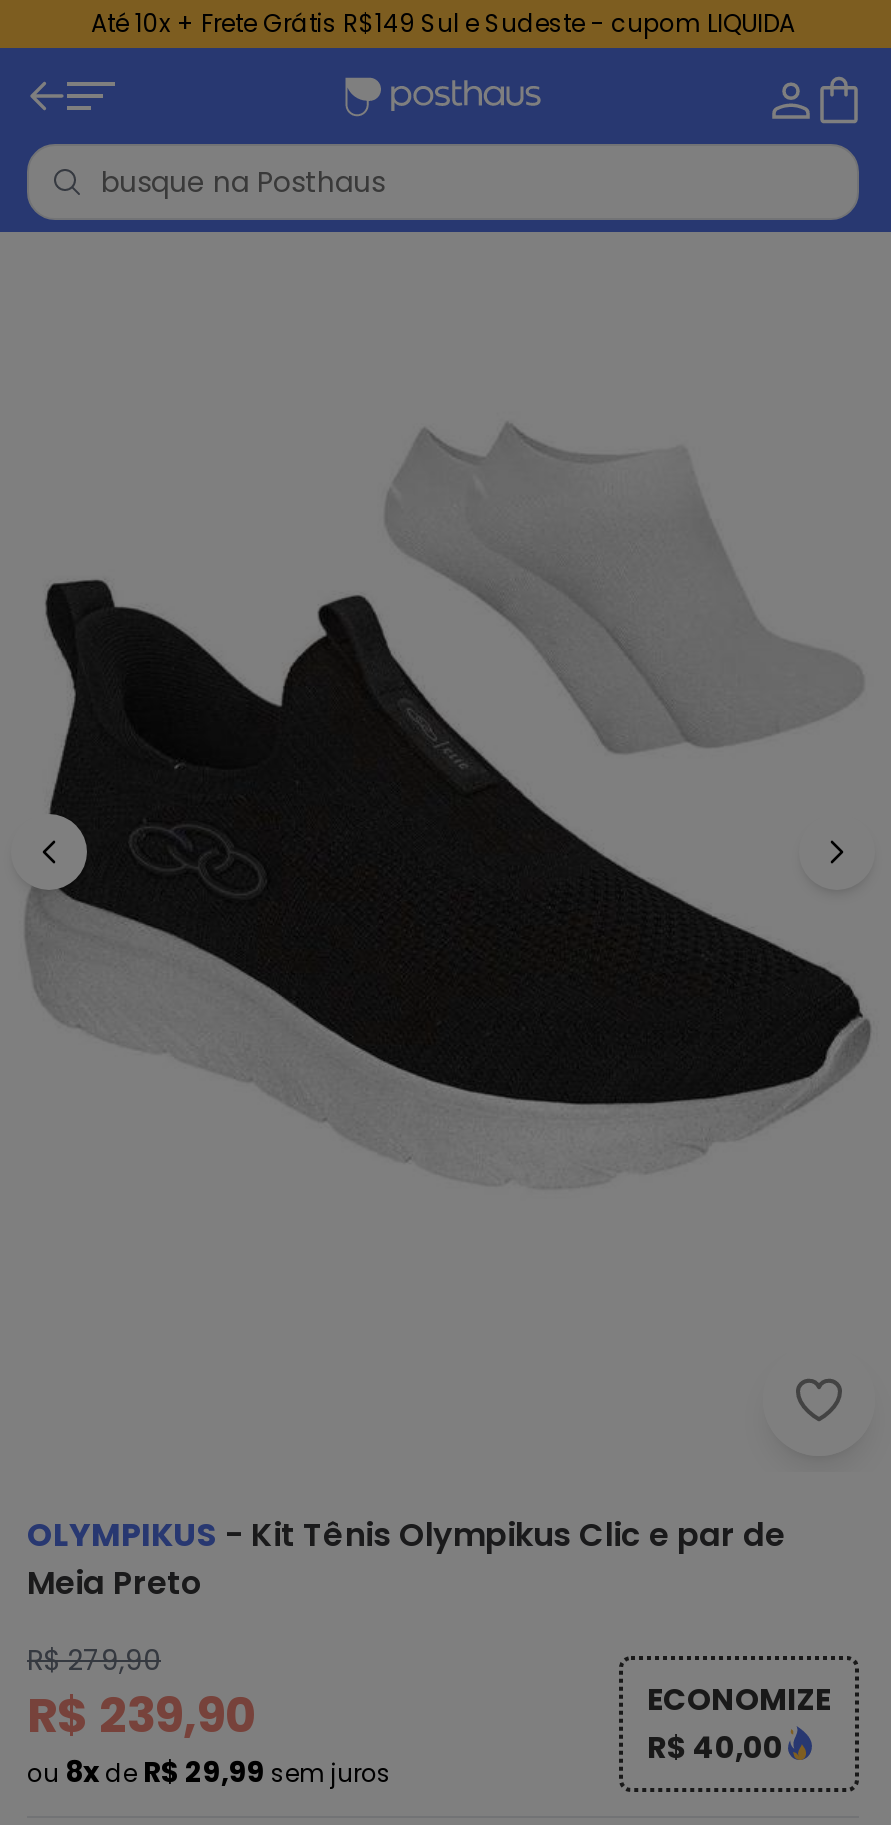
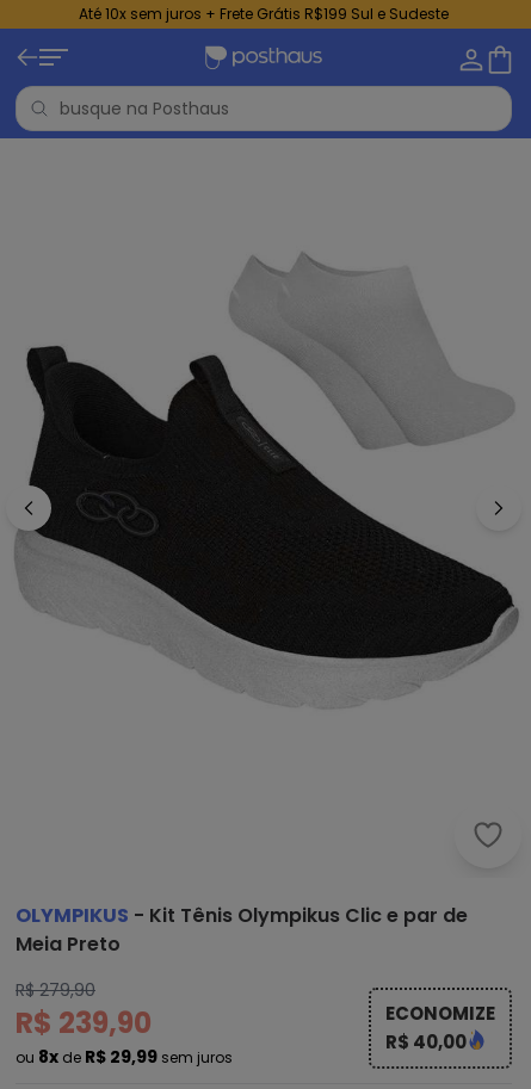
[91,6,795,40] Até 10x + Frete Grátis R$149 Sul e Sudeste - cupom LIQUIDA -> [79,4,449,24] Até 10x sem juros + Frete Grátis R$199 Sul e Sudeste

